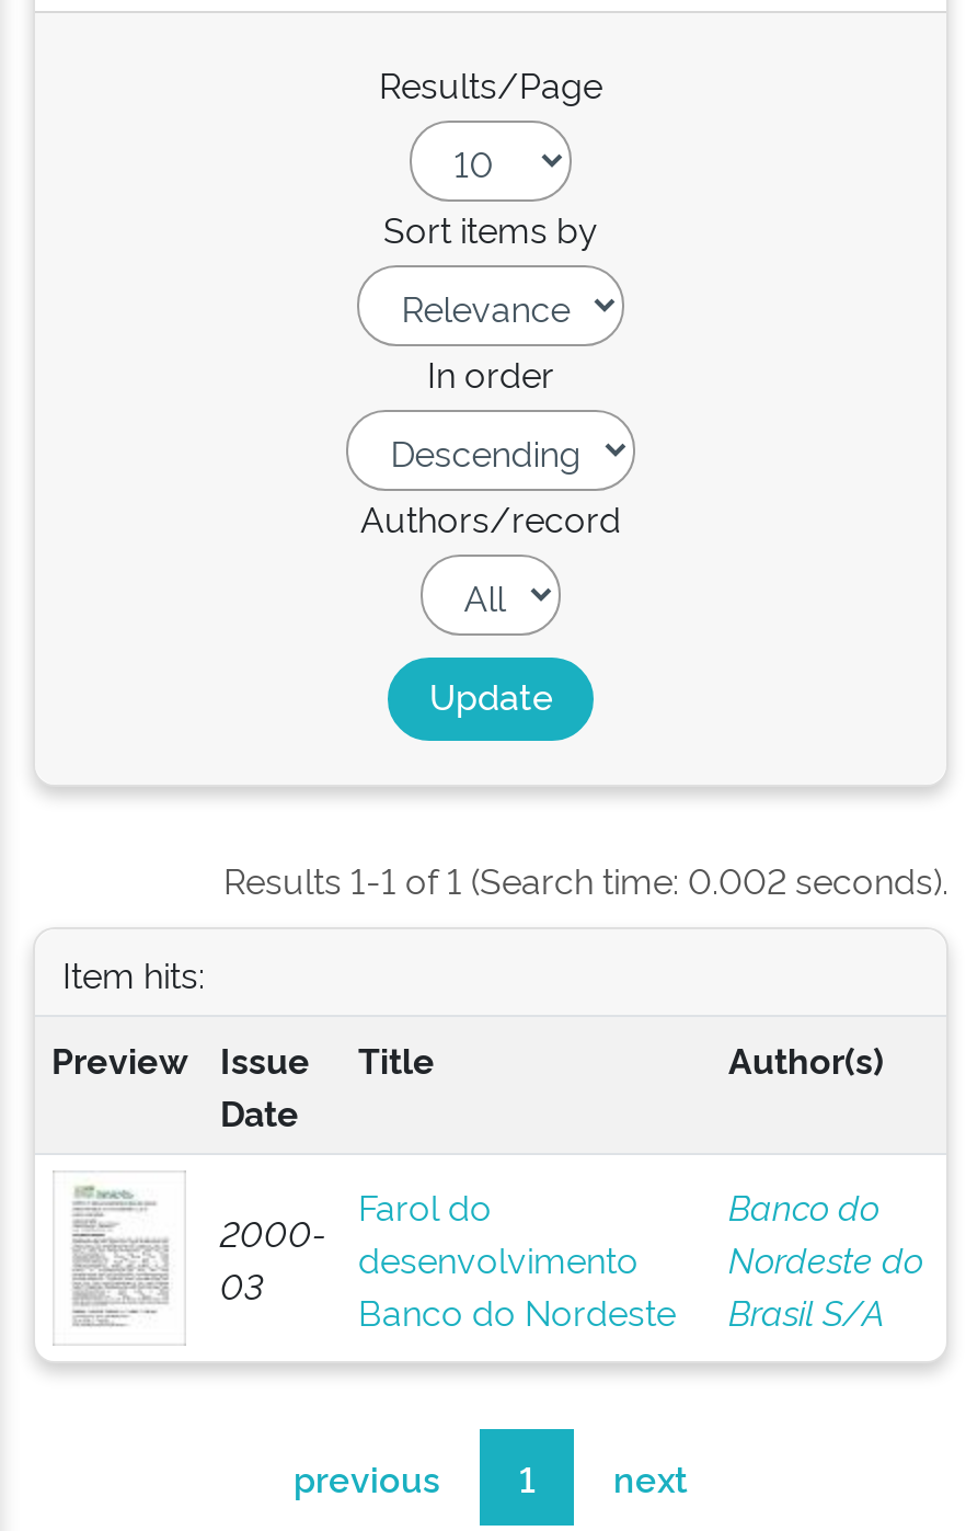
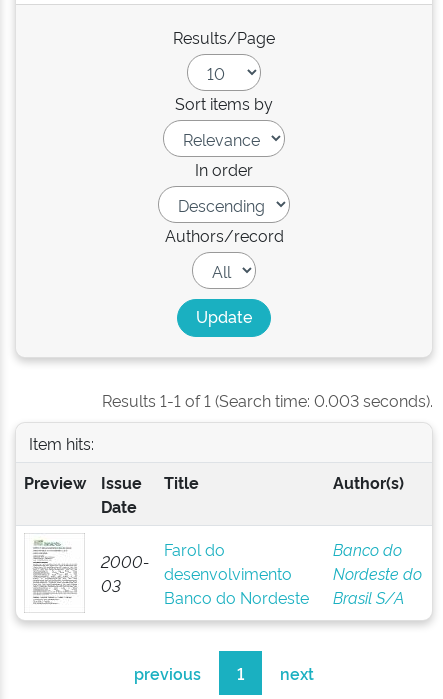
[223,855,948,903] Results 1-1 of 1 (Search time: 0.002 seconds). -> [102,389,433,411] Results 1-1 of 1 (Search time: 0.003 seconds).

